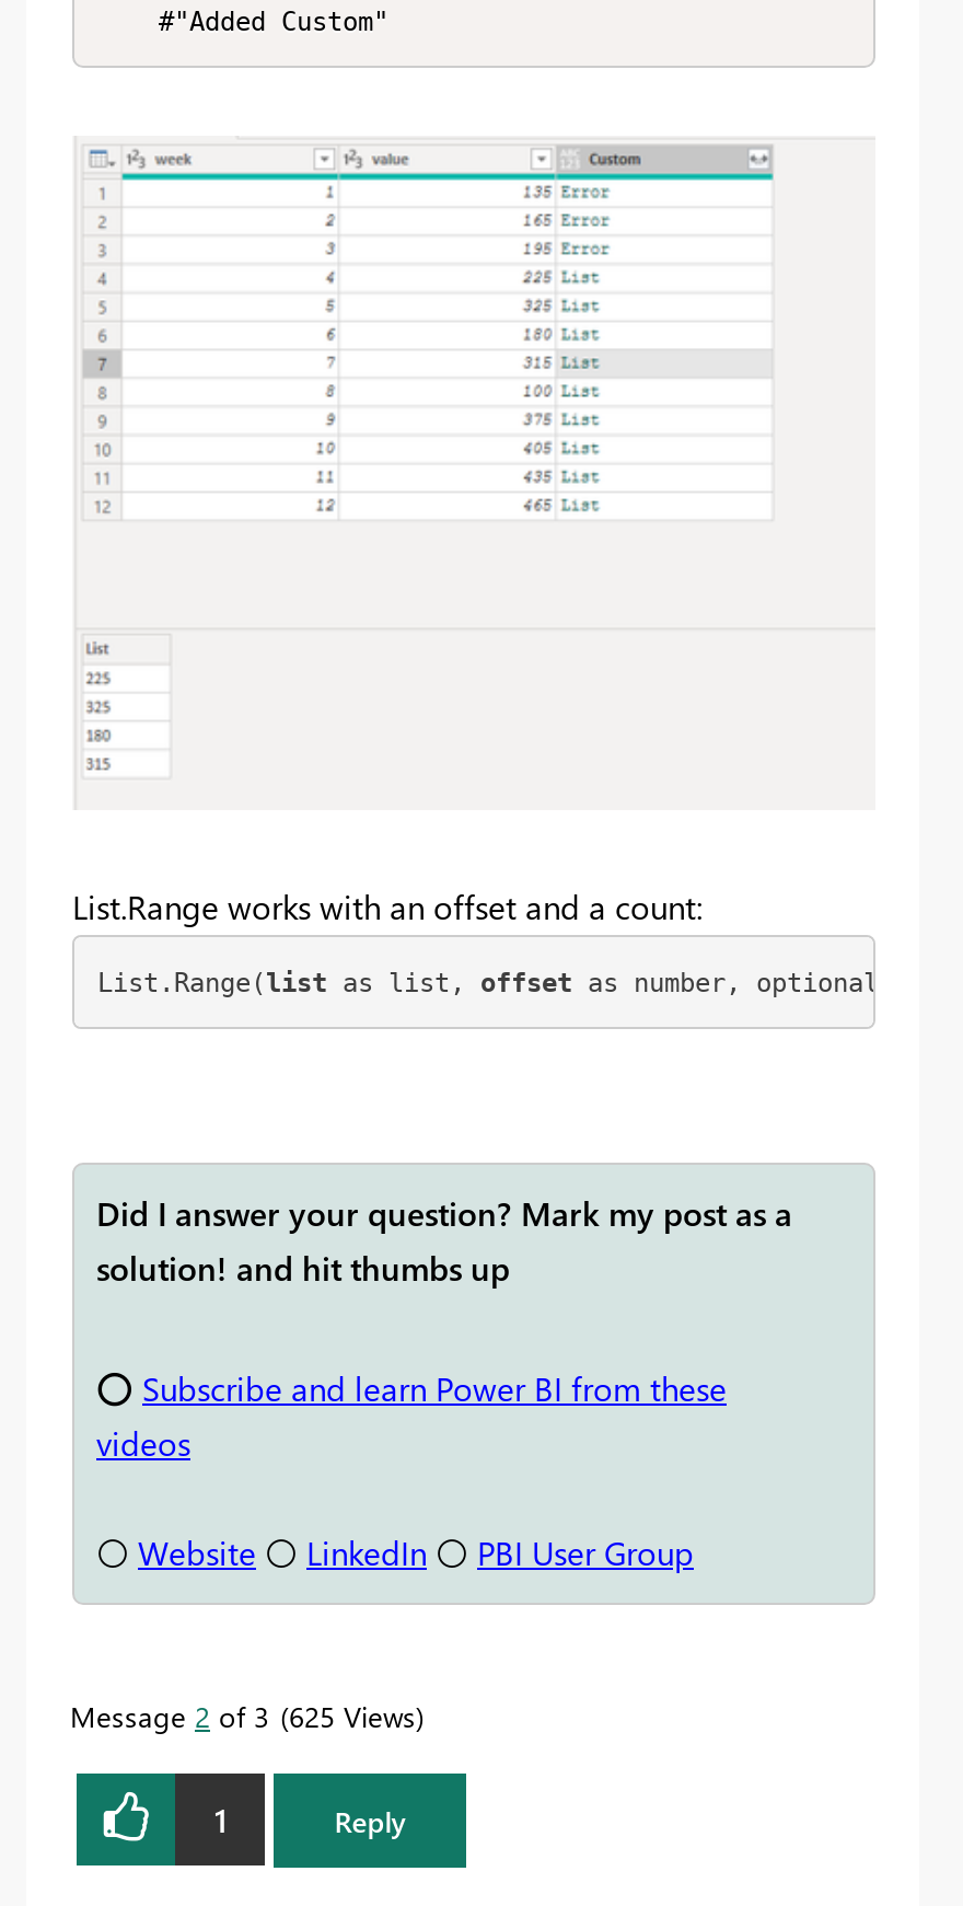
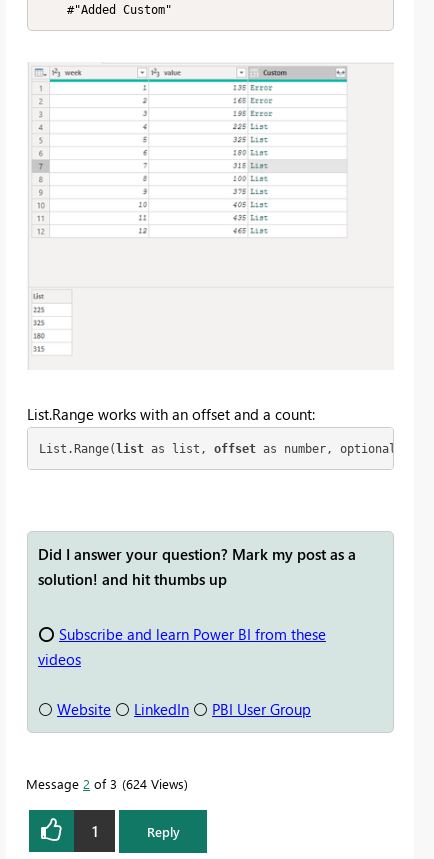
[70,1698,416,1735] Message 2 of 3 625 Views -> [26,775,184,792] Message 2 of 3 624 Views

